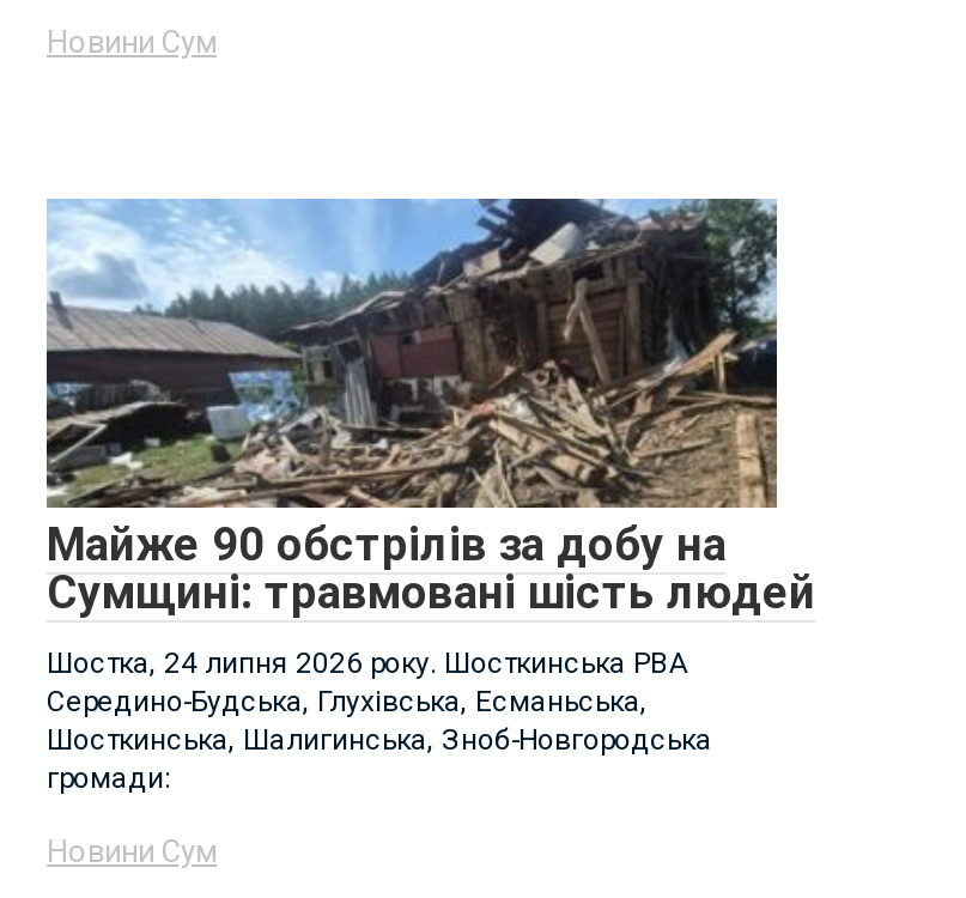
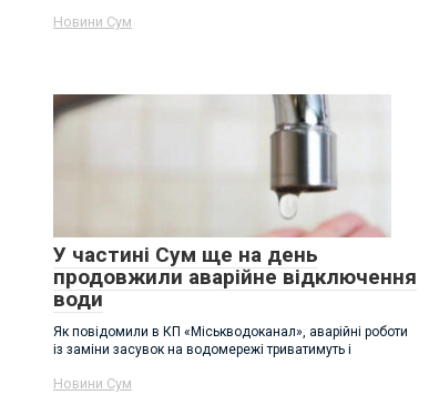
[44,198,815,621] [image] | Майже 90 обстрілів за добу на | Сумщині: травмовані шість людей -> [52,93,417,312] [image] | У частині Сум ще на день | продовжили аварійне відключення | води
[47,648,712,796] Шостка, 24 липня 2026 року. Шосткинська РВА | Середино-Будська, Глухівська, Есманьська, | Шосткинська, Шалигинська, Зноб-Новгородська | громади: -> [53,324,408,357] Як повідомили в КП «Міськводоканал», аварійні роботи | із заміни засувок на водомережі триватимуть і

